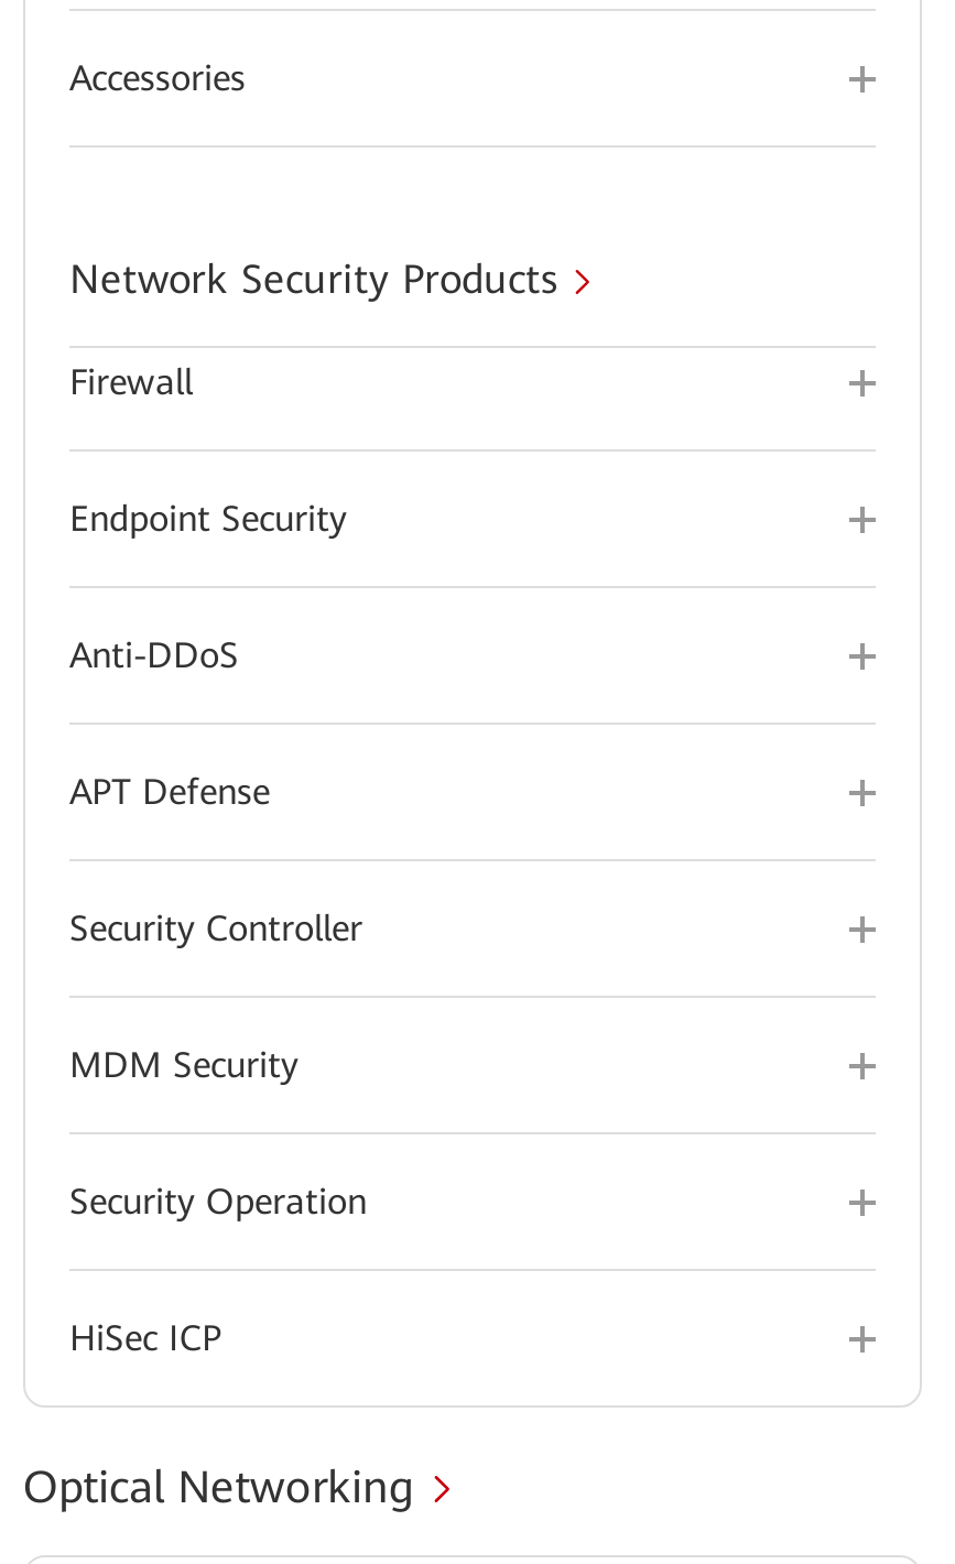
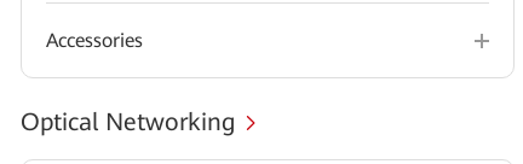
[69,256,558,1359] Network Security Products | Firewall | Endpoint Security | Anti-DDoS | APT Defense | Security Controller | MDM Security | Security Operation | HiSec ICP -> none

